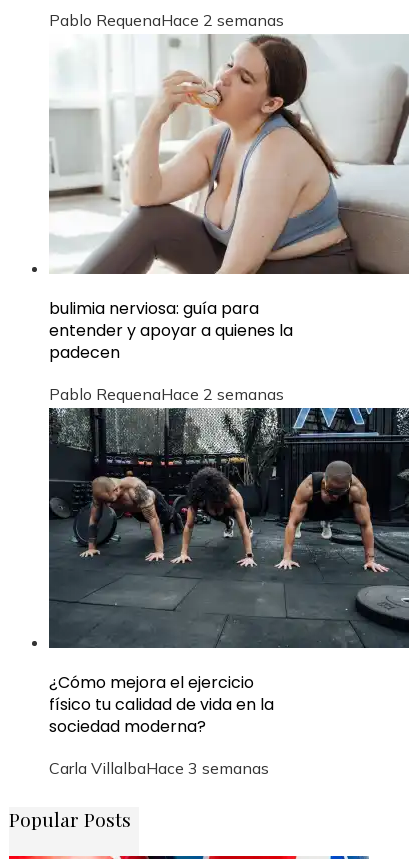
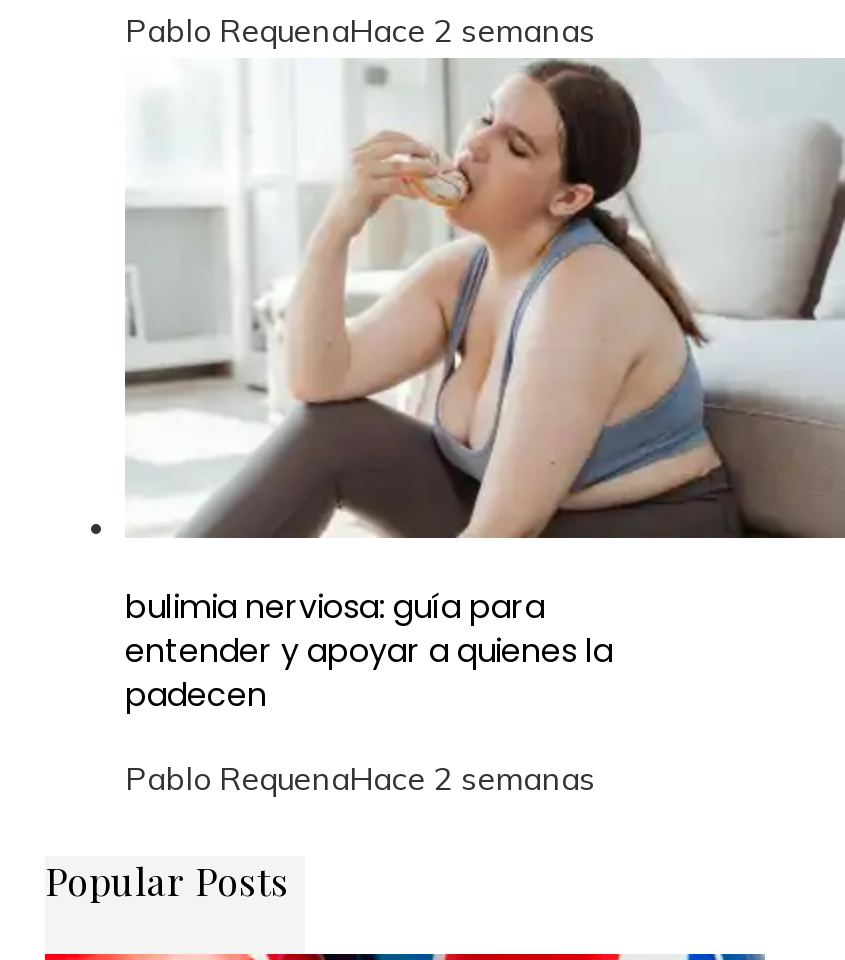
[48,407,406,778] [image] | ¿Cómo mejora el ejercicio | físico tu calidad de vida en la | sociedad moderna? | Carla VillalbaHace 3 semanas -> none

